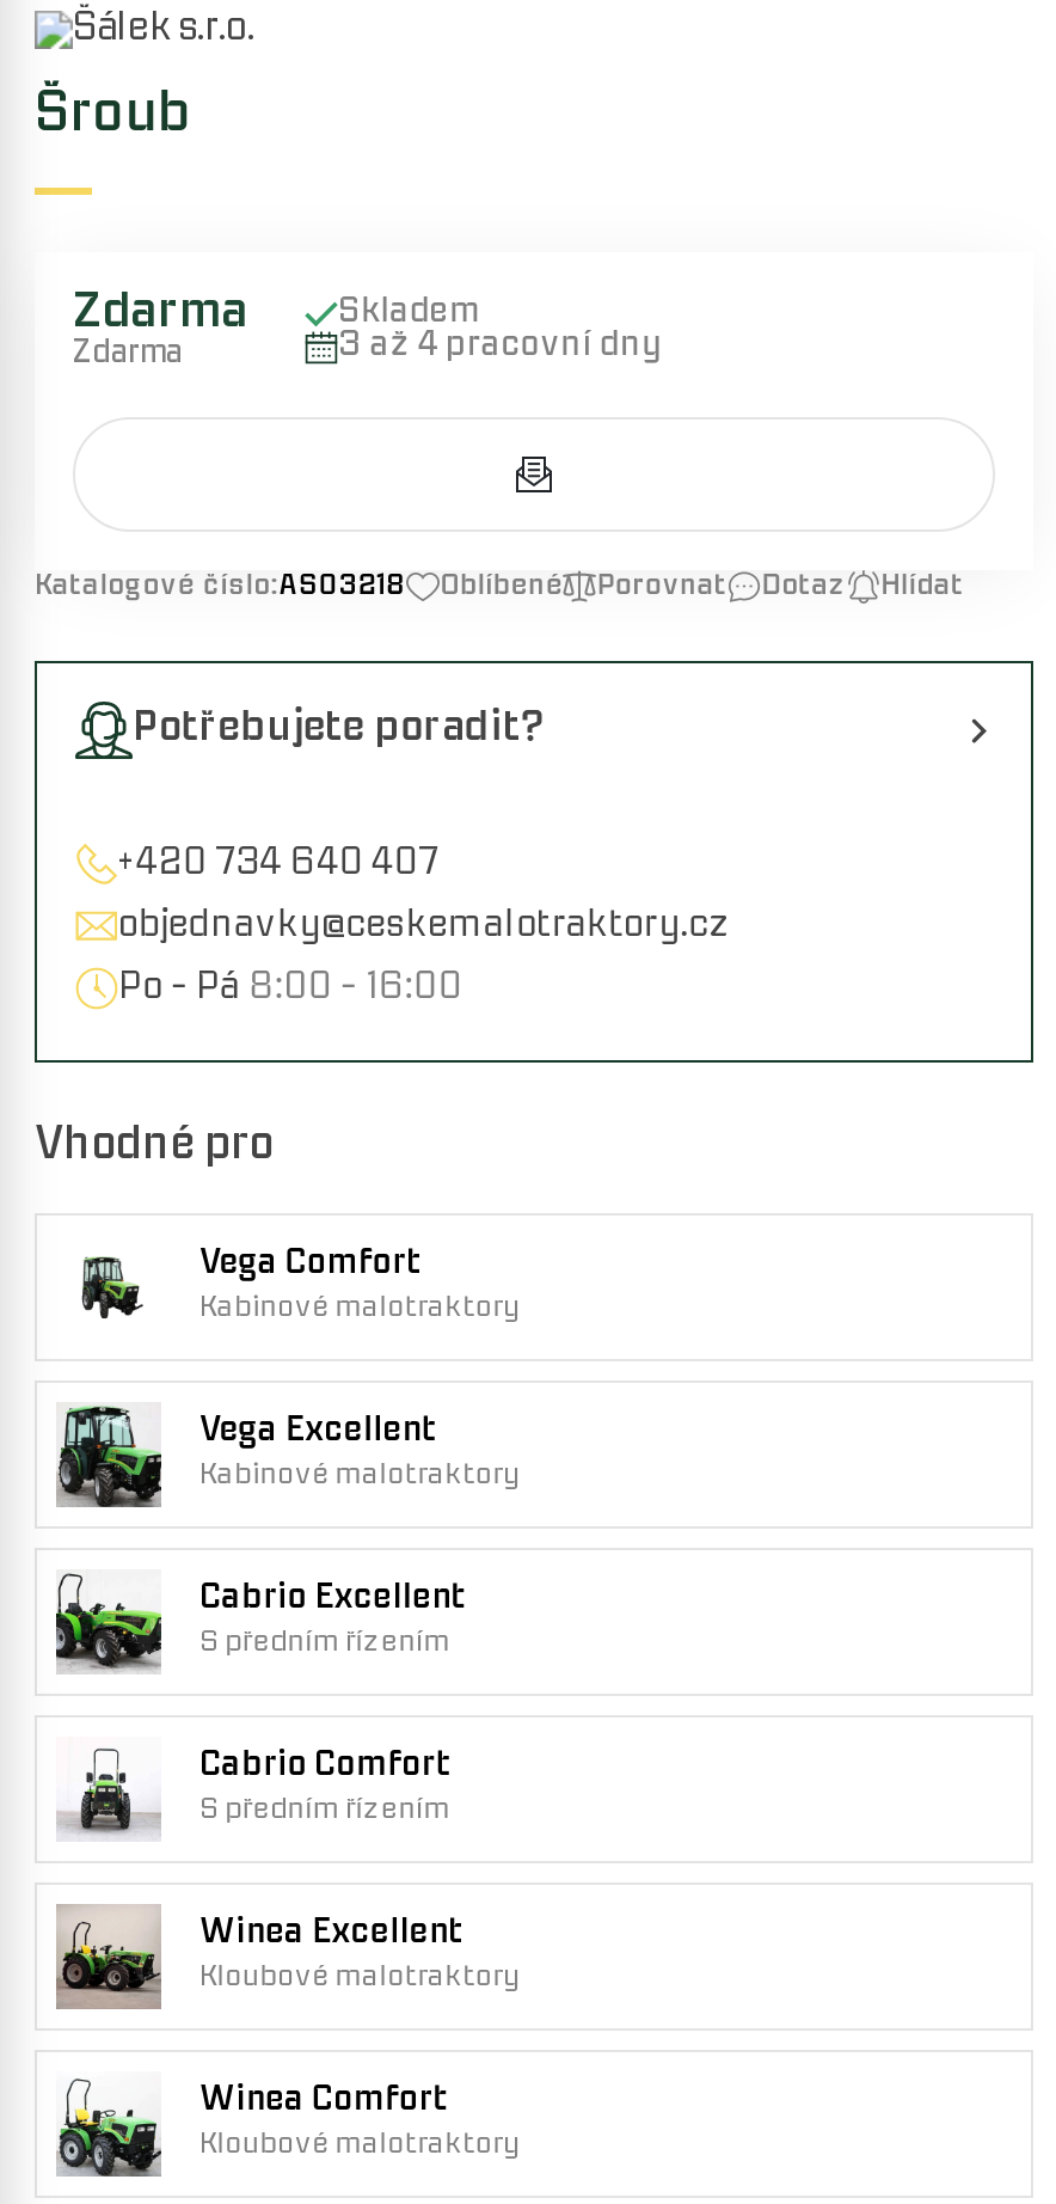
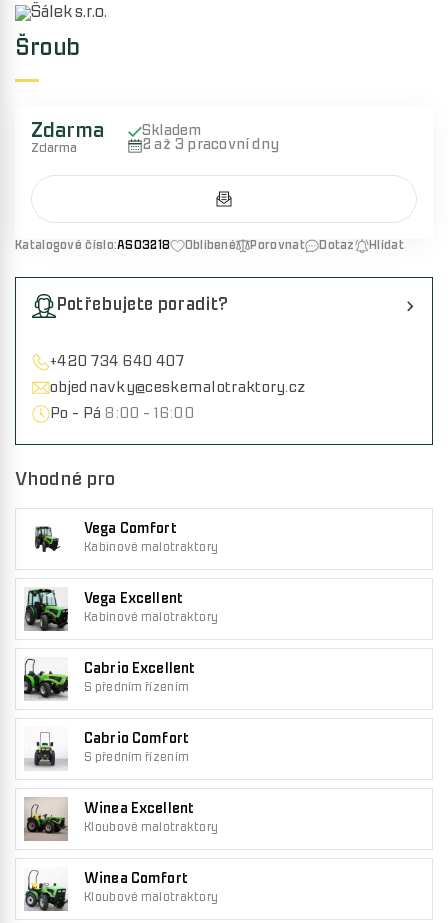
[338,328,663,364] 3 až 4 pracovní dny -> [142,138,279,153] 2 až 3 pracovní dny

